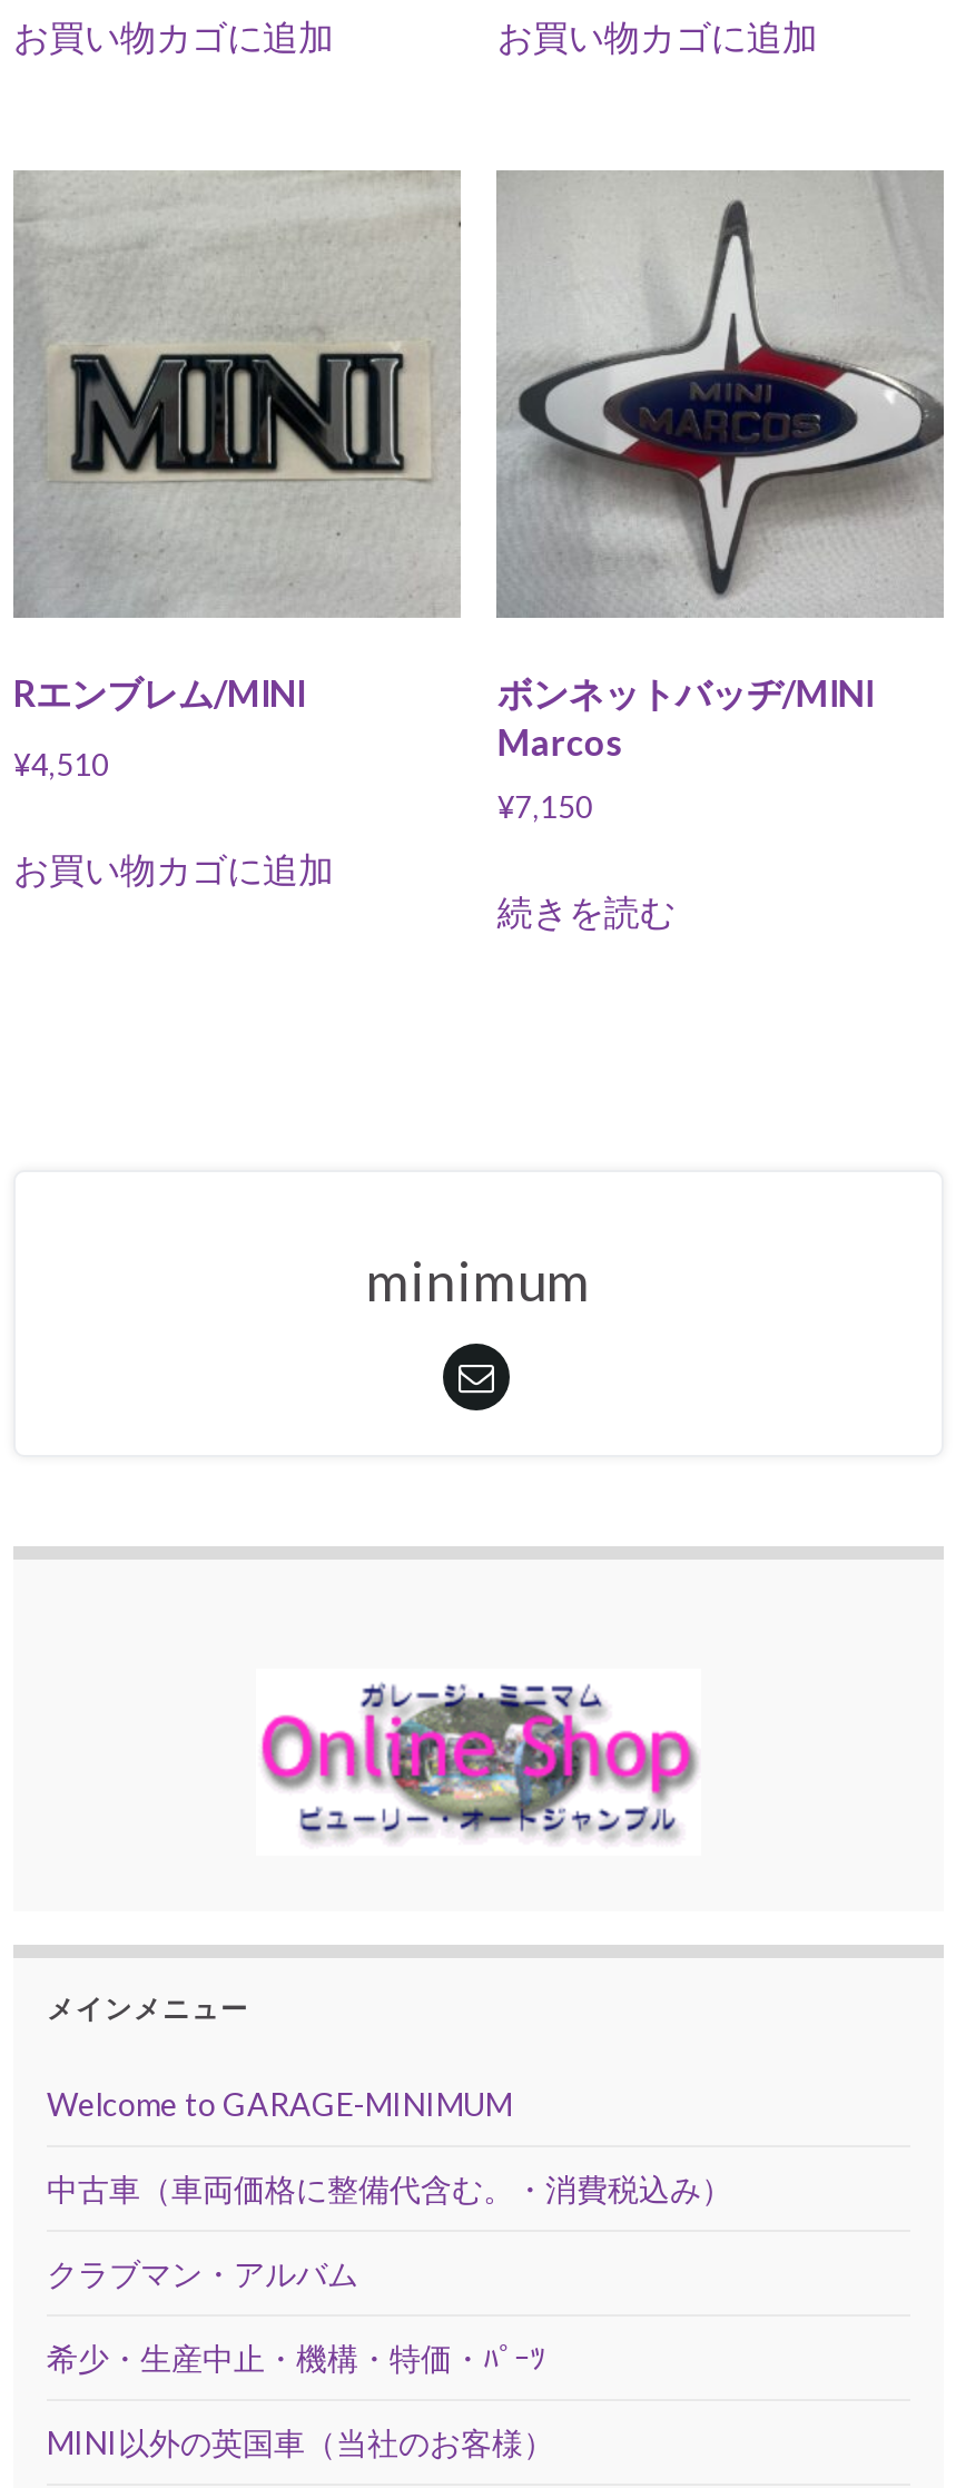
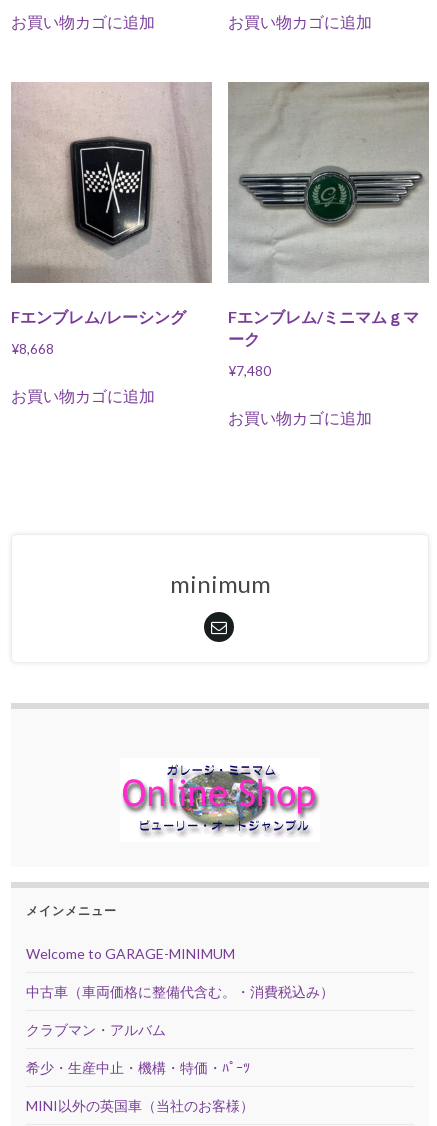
[13,173,456,713] [image] | Rエンブレム/MINI -> [11,84,210,326] [image] | Fエンブレム/レーシング
[497,173,944,762] [image] | ボンネットバッヂ/MINI | Marcos -> [228,82,428,348] [image] | Fエンブレム/ミニマムｇマ | ーク
[13,744,109,782] ¥4,510 -> [11,340,54,357] ¥8,668
[497,787,593,824] ¥7,150 -> [228,362,271,379] ¥7,480
[497,889,675,931] 続きを読む -> [228,408,372,427] お買い物カゴに追加

